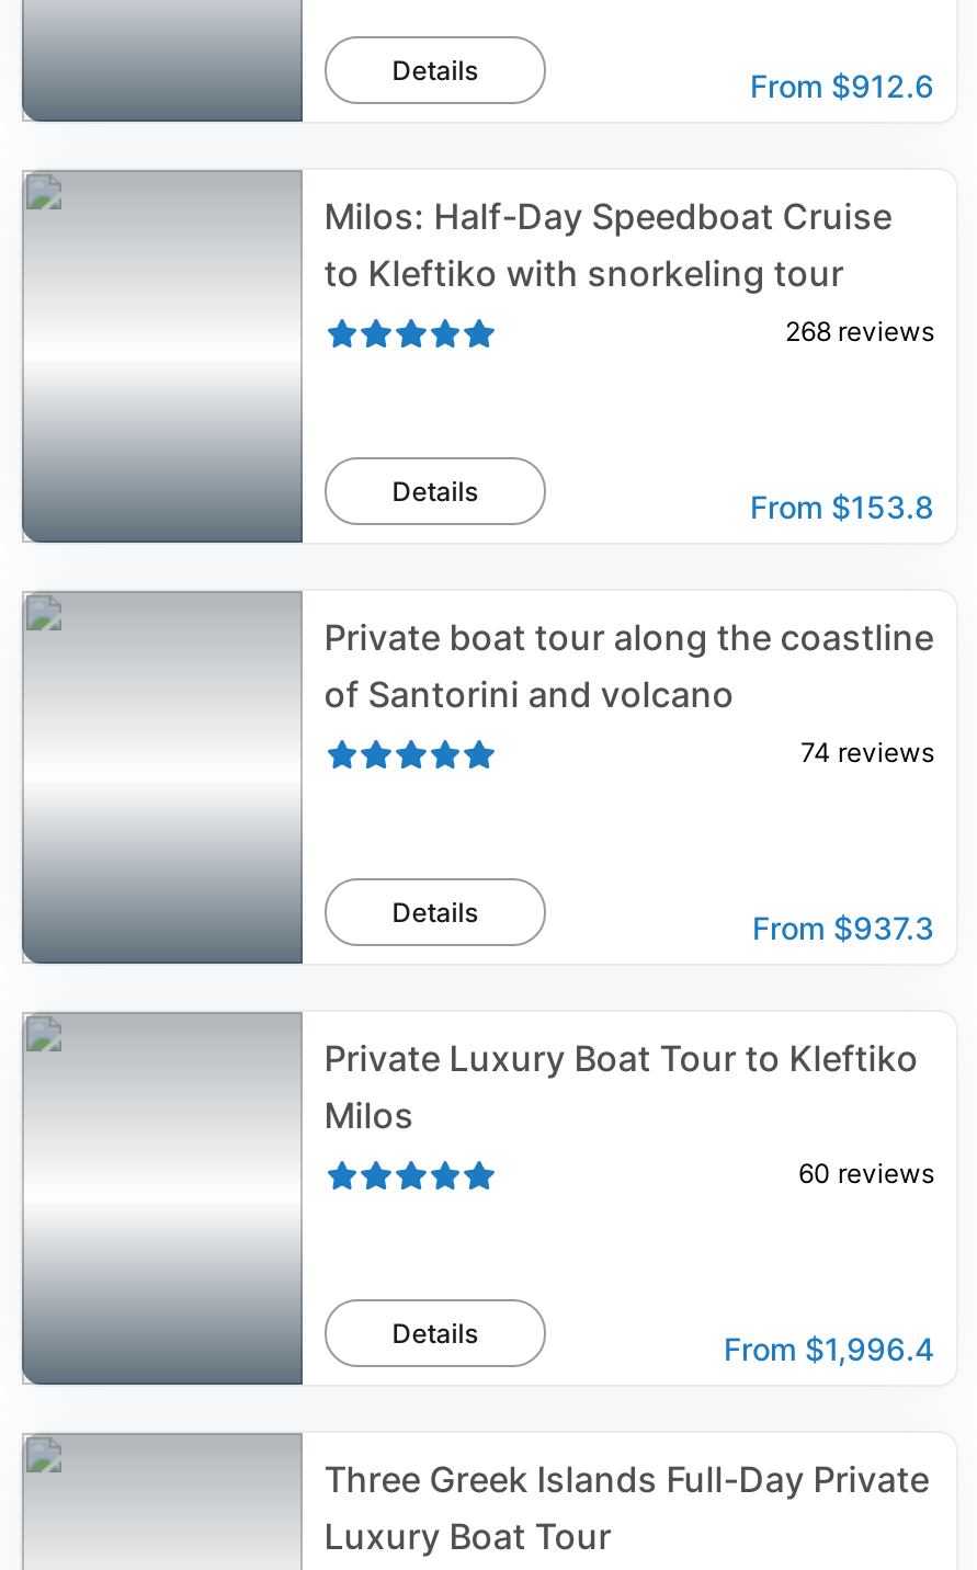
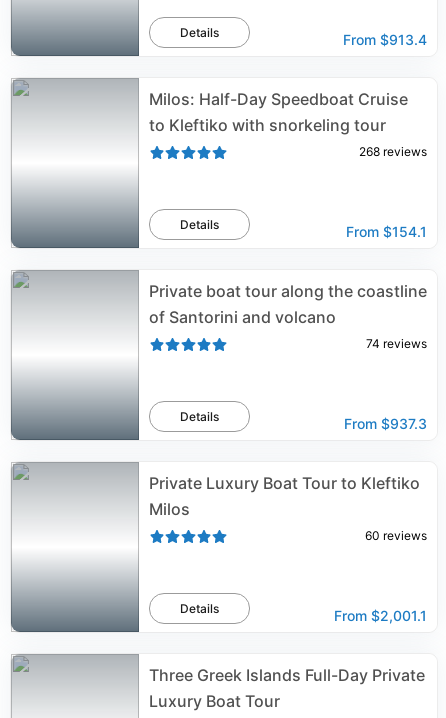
[750,67,934,104] From $912.6 -> [343,31,427,48] From $913.4
[750,488,934,525] From $153.8 -> [346,223,427,240] From $154.1
[724,1330,934,1367] From $1,996.4 -> [334,607,427,624] From $2,001.1

